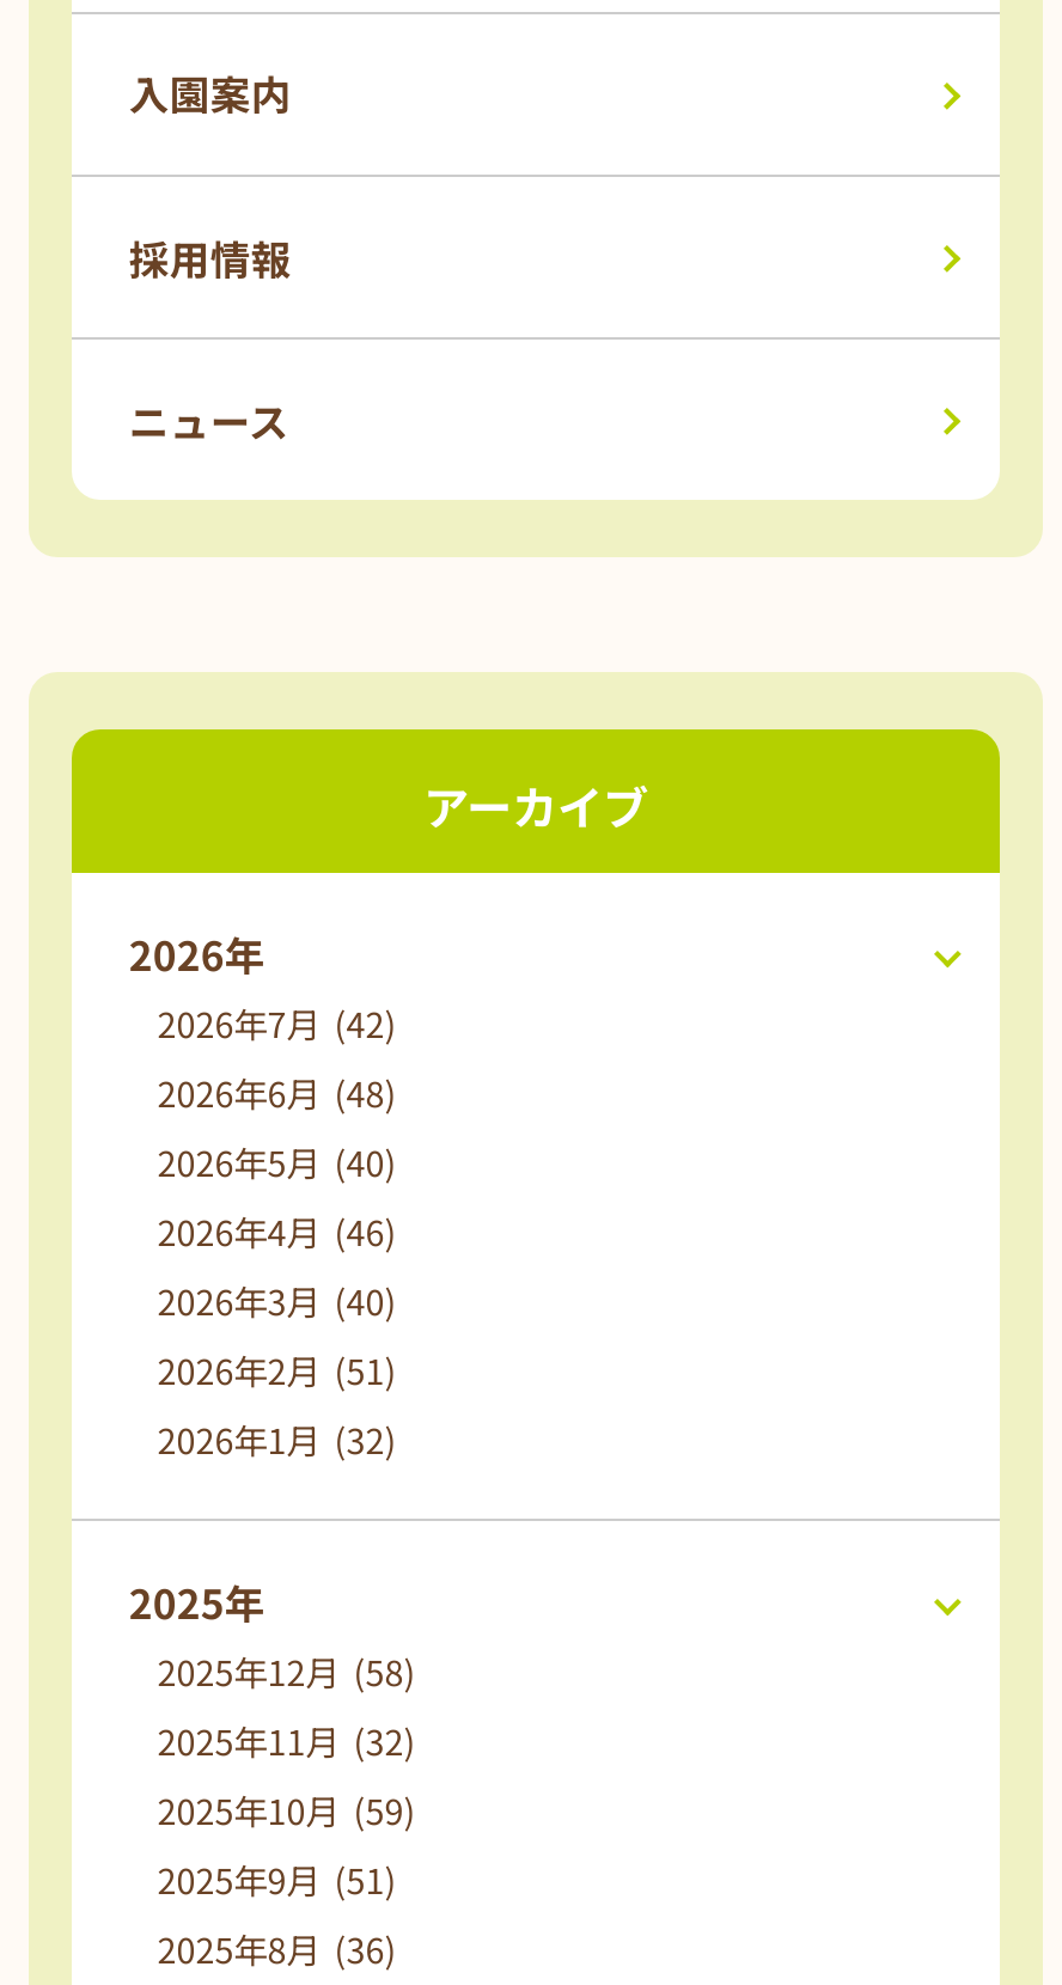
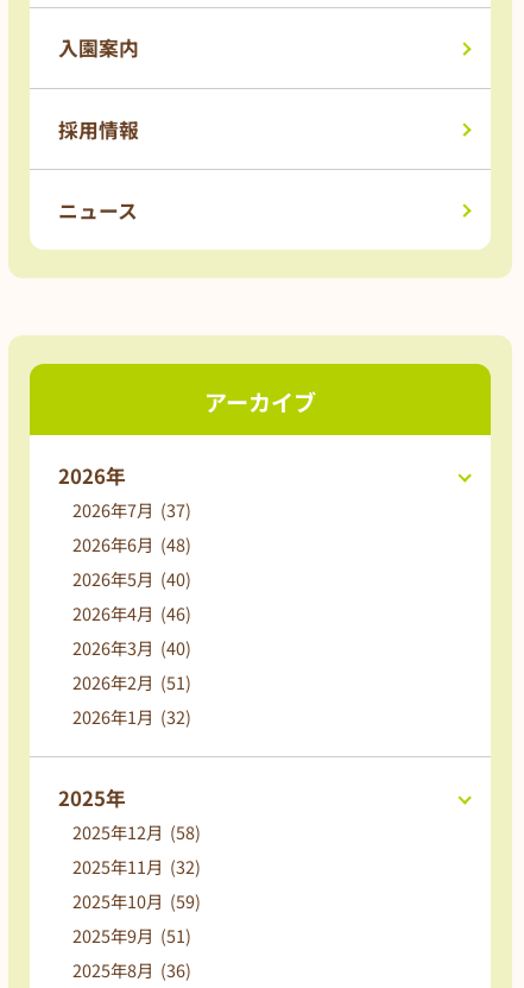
[157,998,397,1048] 2026年7月 (42) -> [72,497,191,522] 2026年7月 (37)

